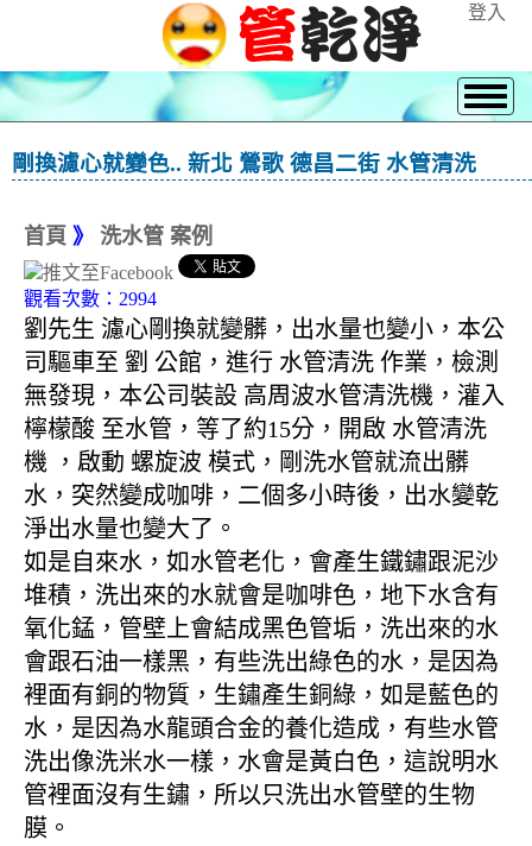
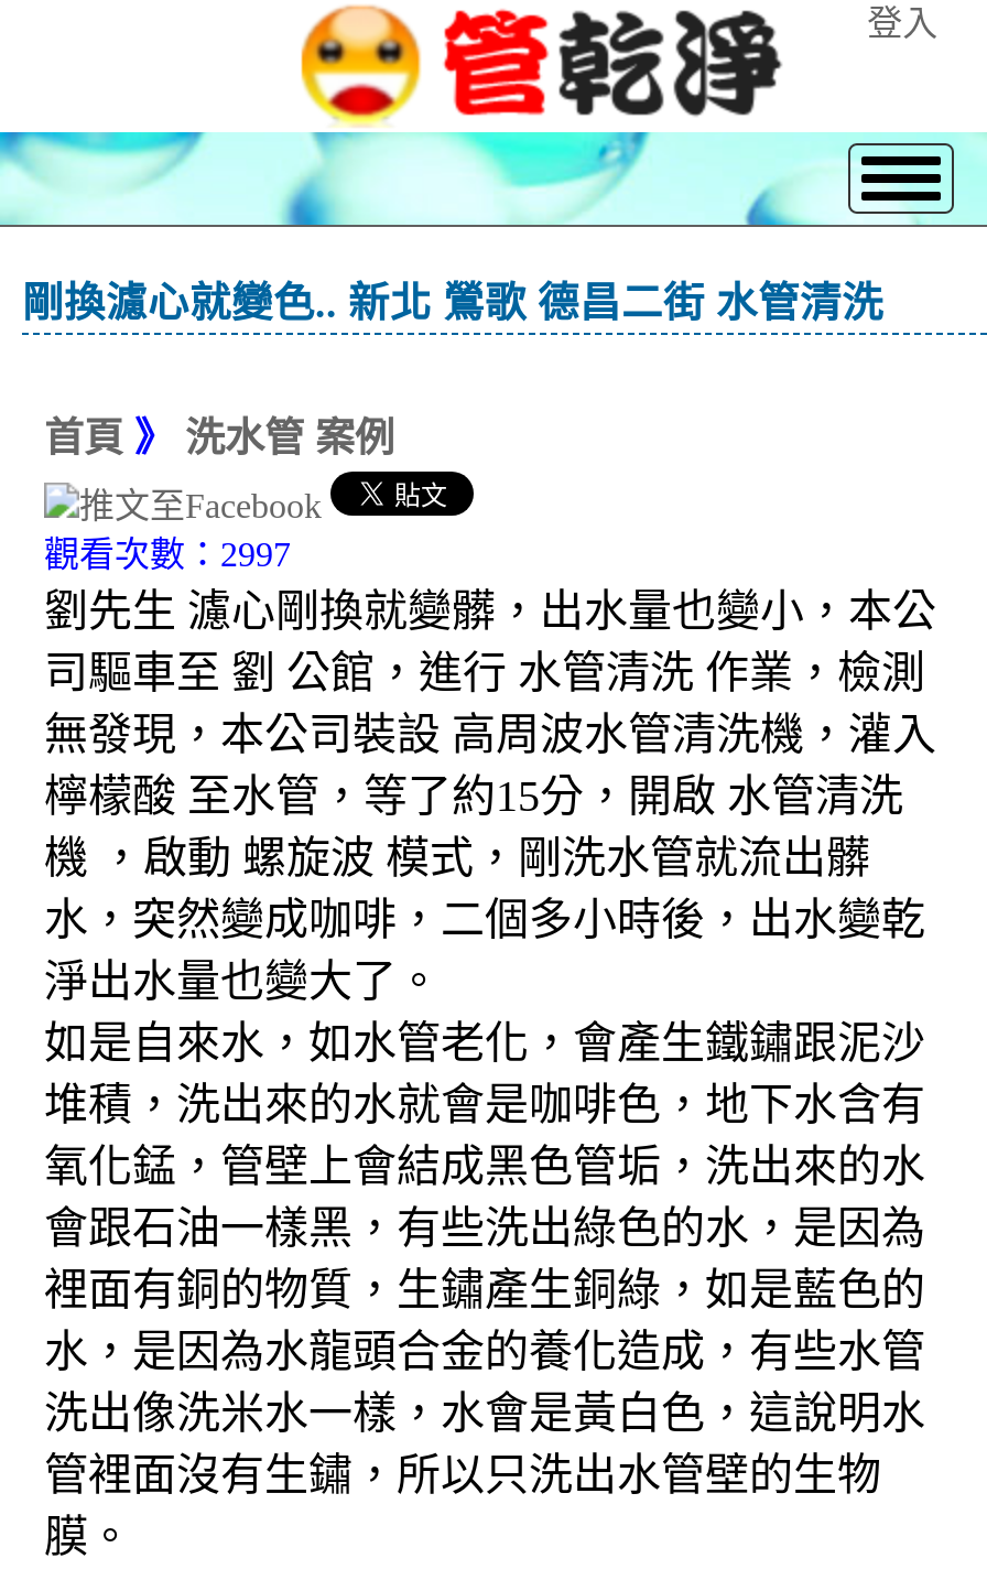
[0,289,157,309] 觀看次數：2994 -> [0,536,291,574] 觀看次數：2997

